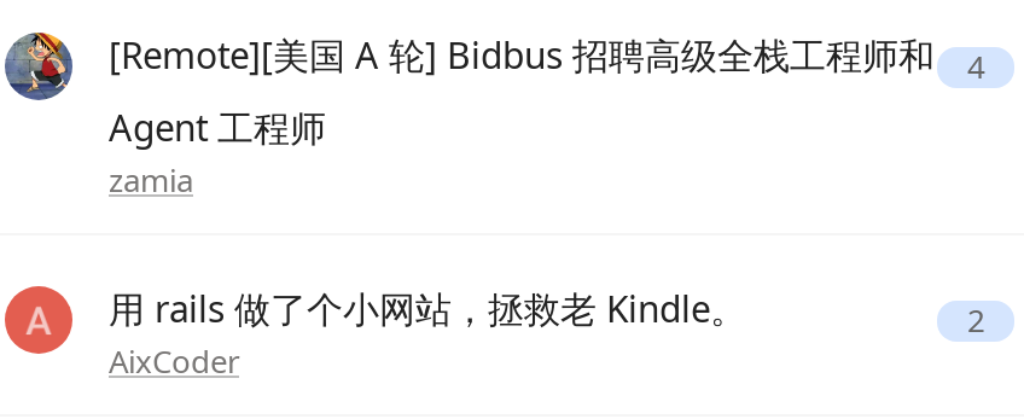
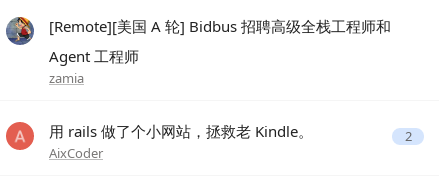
[967,44,984,88] 4 -> none

